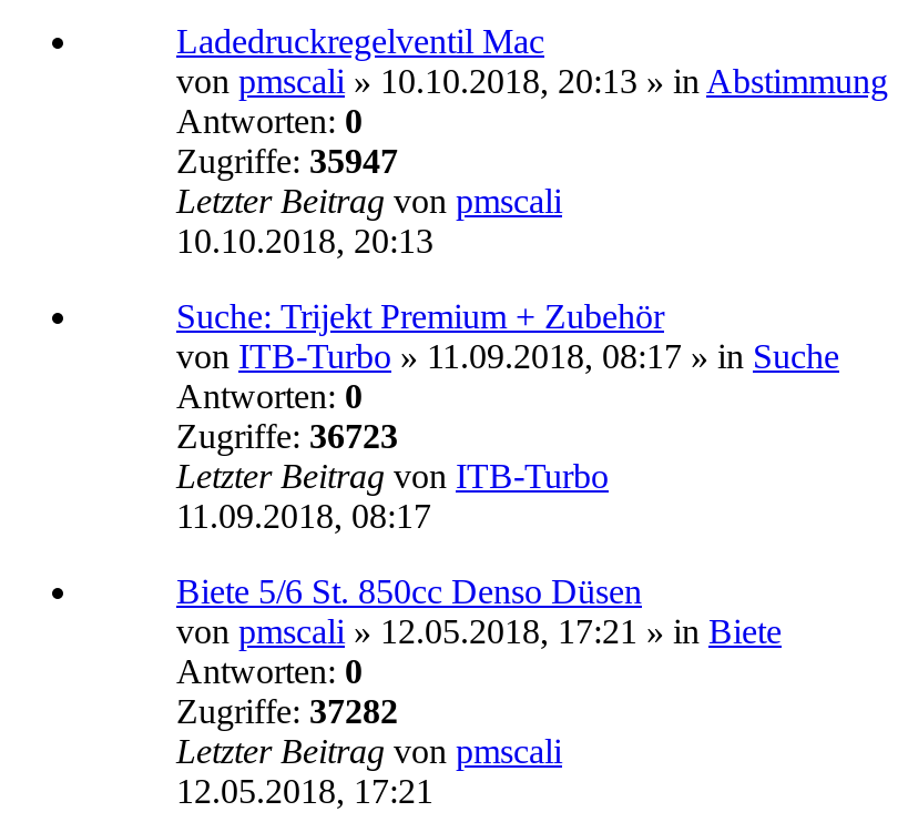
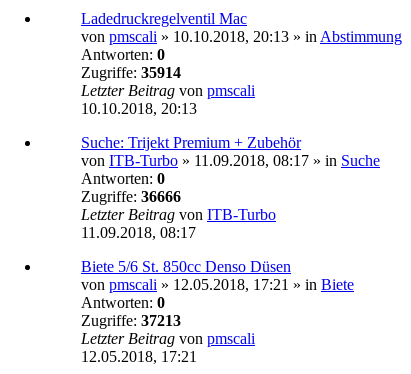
[176,143,398,180] Zugriffe: 35947 -> [81,64,181,81] Zugriffe: 35914
[176,418,398,455] Zugriffe: 36723 -> [81,188,181,205] Zugriffe: 36666
[176,693,398,731] Zugriffe: 37282 -> [81,312,181,329] Zugriffe: 37213

